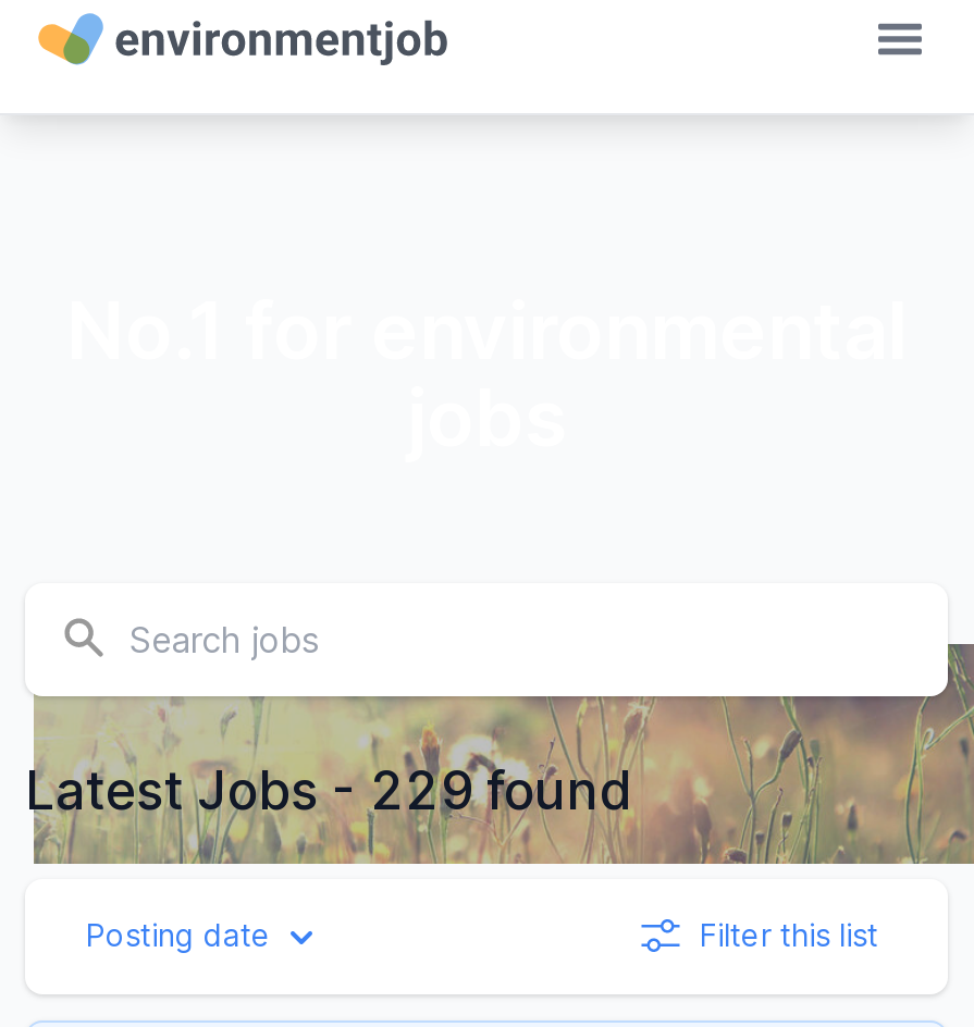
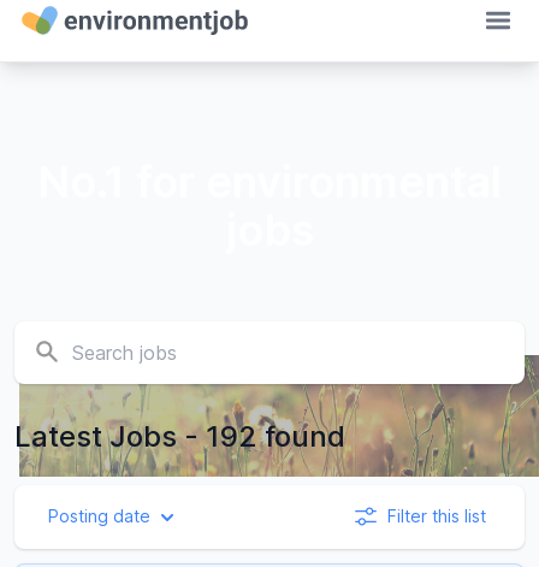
[25,759,632,822] Latest Jobs - 229 found -> [14,419,345,454] Latest Jobs - 192 found

